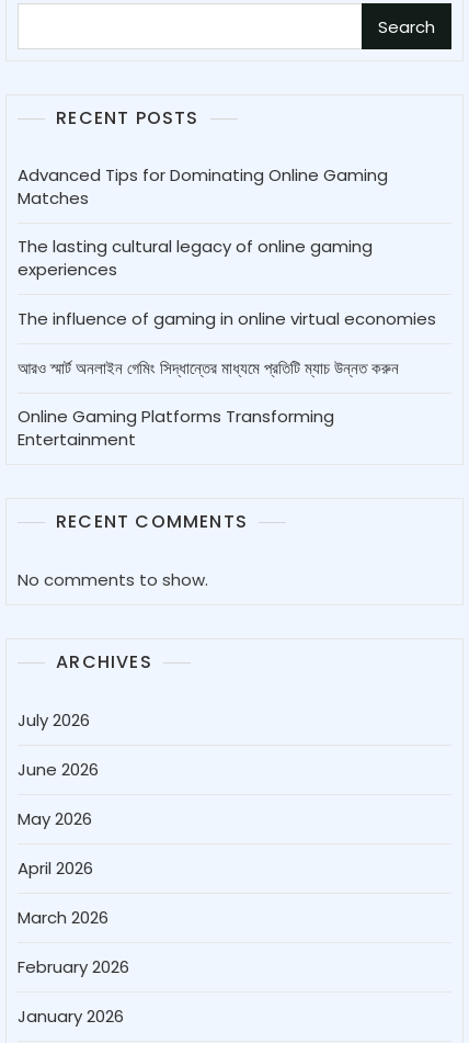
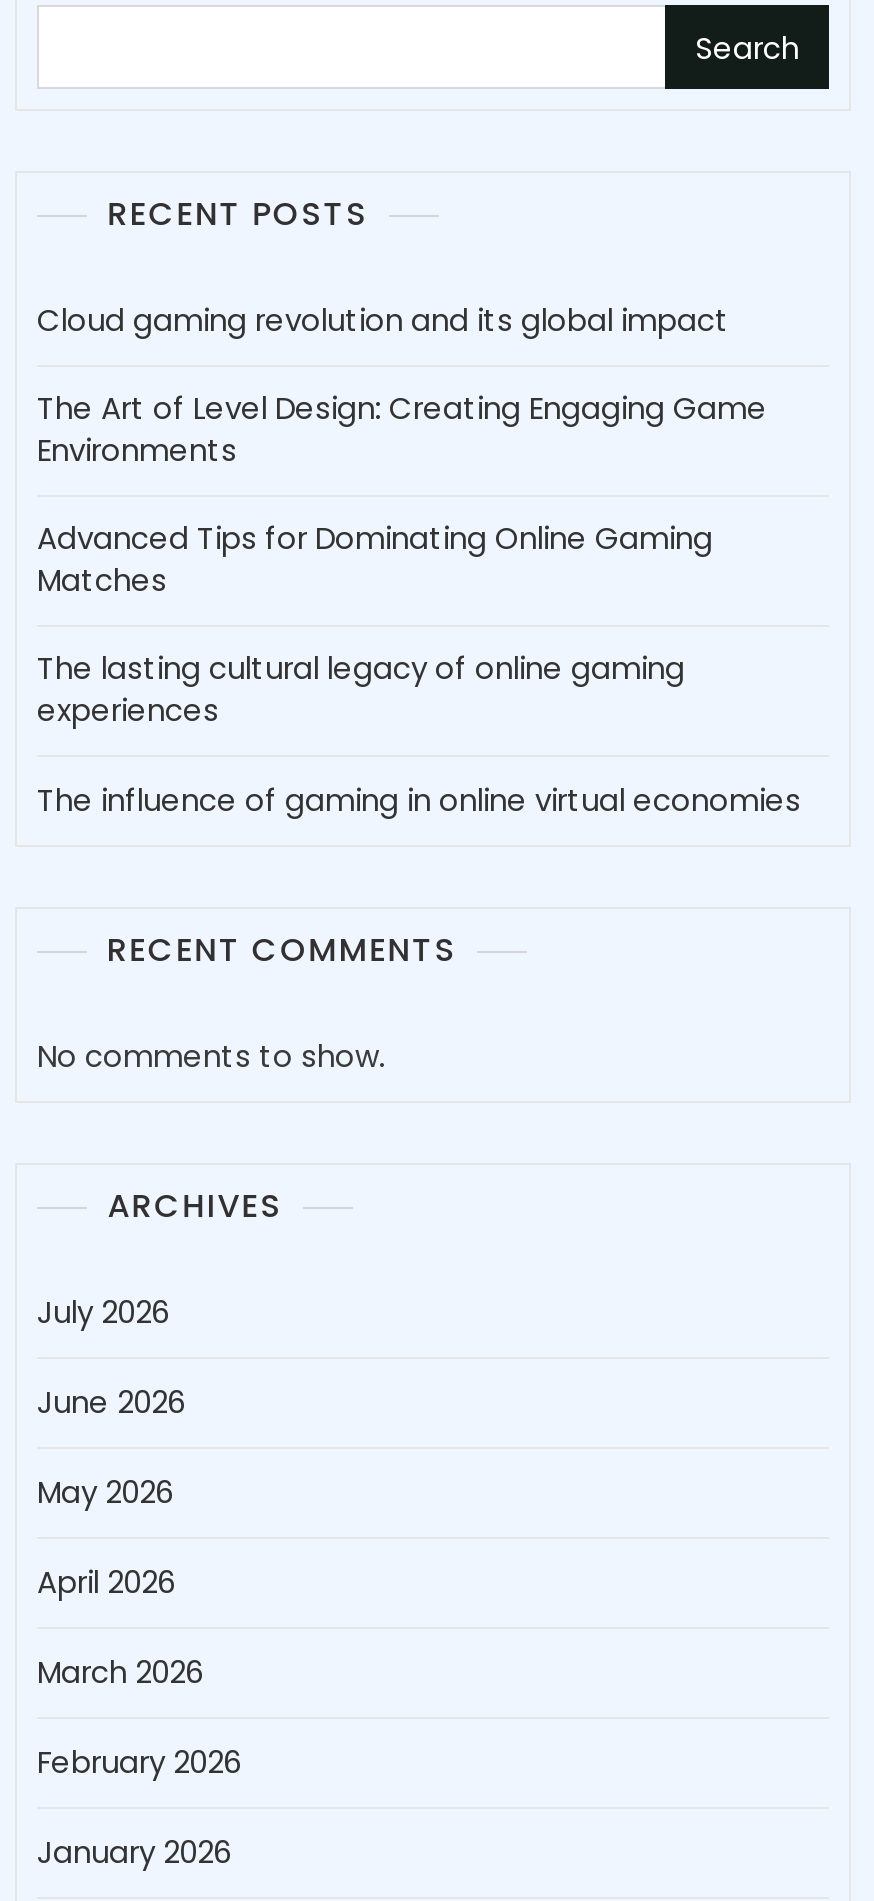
none -> [37,299,767,471] Cloud gaming revolution and its global impact | The Art of Level Design: Creating Engaging Game | Environments
moved [18,163,436,330] -> [37,517,801,821]: Advanced Tips for Dominating Online Gaming | Matches | The lasting cultural legacy of online gaming | experiences | The influence of gaming in online virtual economies
[18,356,399,451] আরও স্মার্ট অনলাইন গেমিং সিদ্ধান্তের মাধ্যমে প্রতিটি ম্যাচ উন্নত করুন | Online Gaming Platforms Transforming | Entertainment -> none

